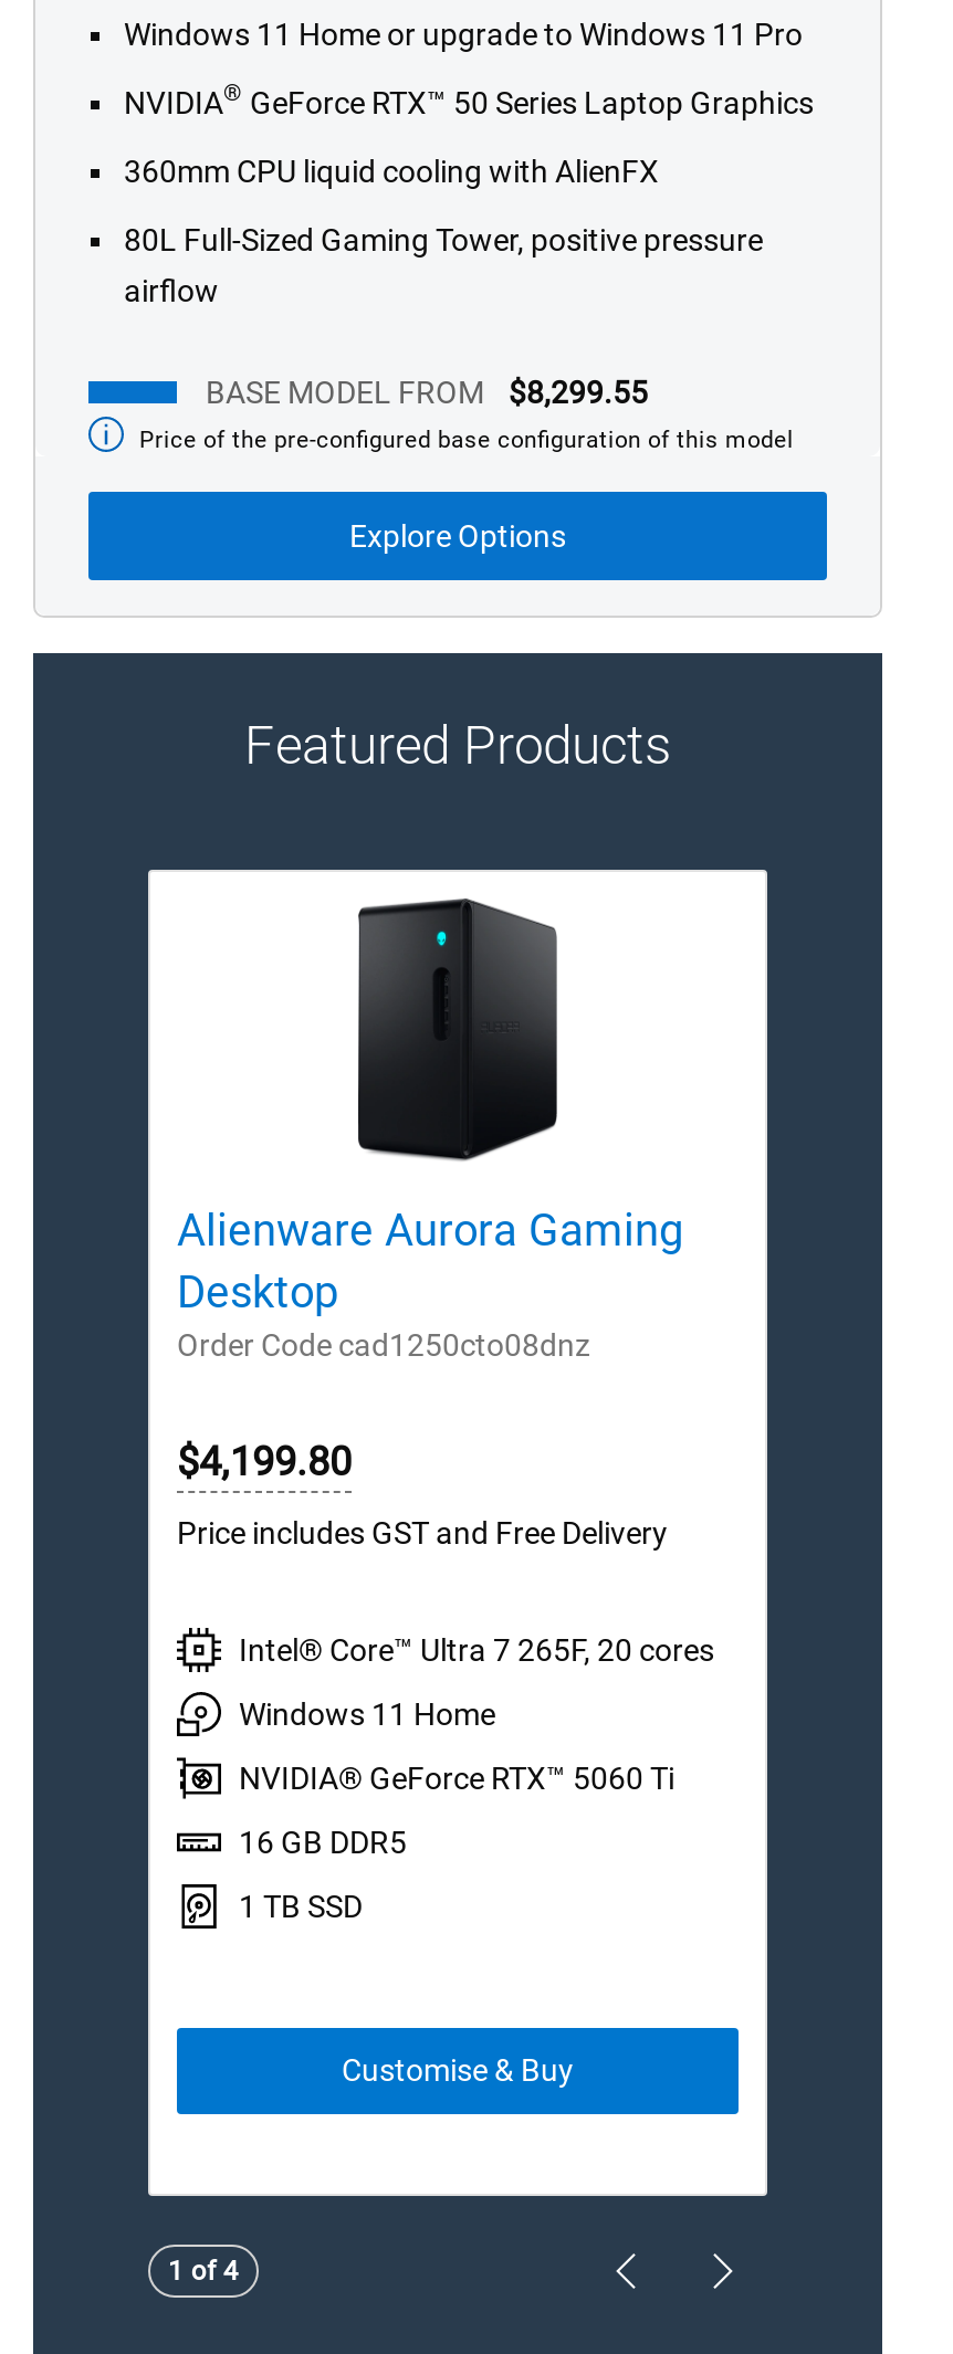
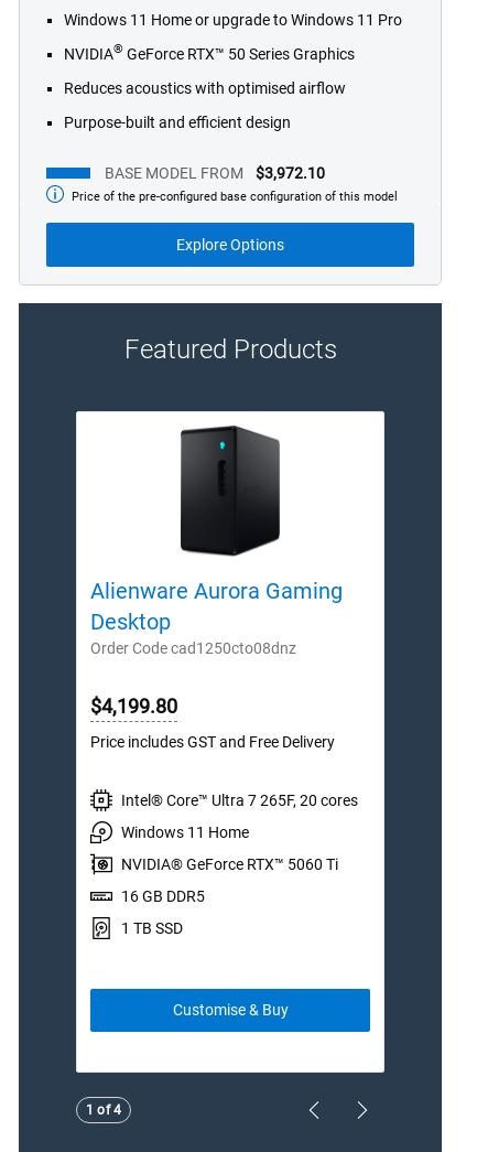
[124,79,814,120] NVIDIA® GeForce RTX™ 50 Series Laptop Graphics -> [64,42,355,62] NVIDIA® GeForce RTX™ 50 Series Graphics
[124,153,659,188] 360mm CPU liquid cooling with AlienFX -> [64,79,346,97] Reduces acoustics with optimised airflow
[124,221,763,307] 80L Full-Sized Gaming Tower, positive pressure | airflow -> [64,113,291,131] Purpose-built and efficient design
[206,374,648,409] BASE MODEL FROM $8,299.55 -> [105,164,325,181] BASE MODEL FROM $3,972.10

